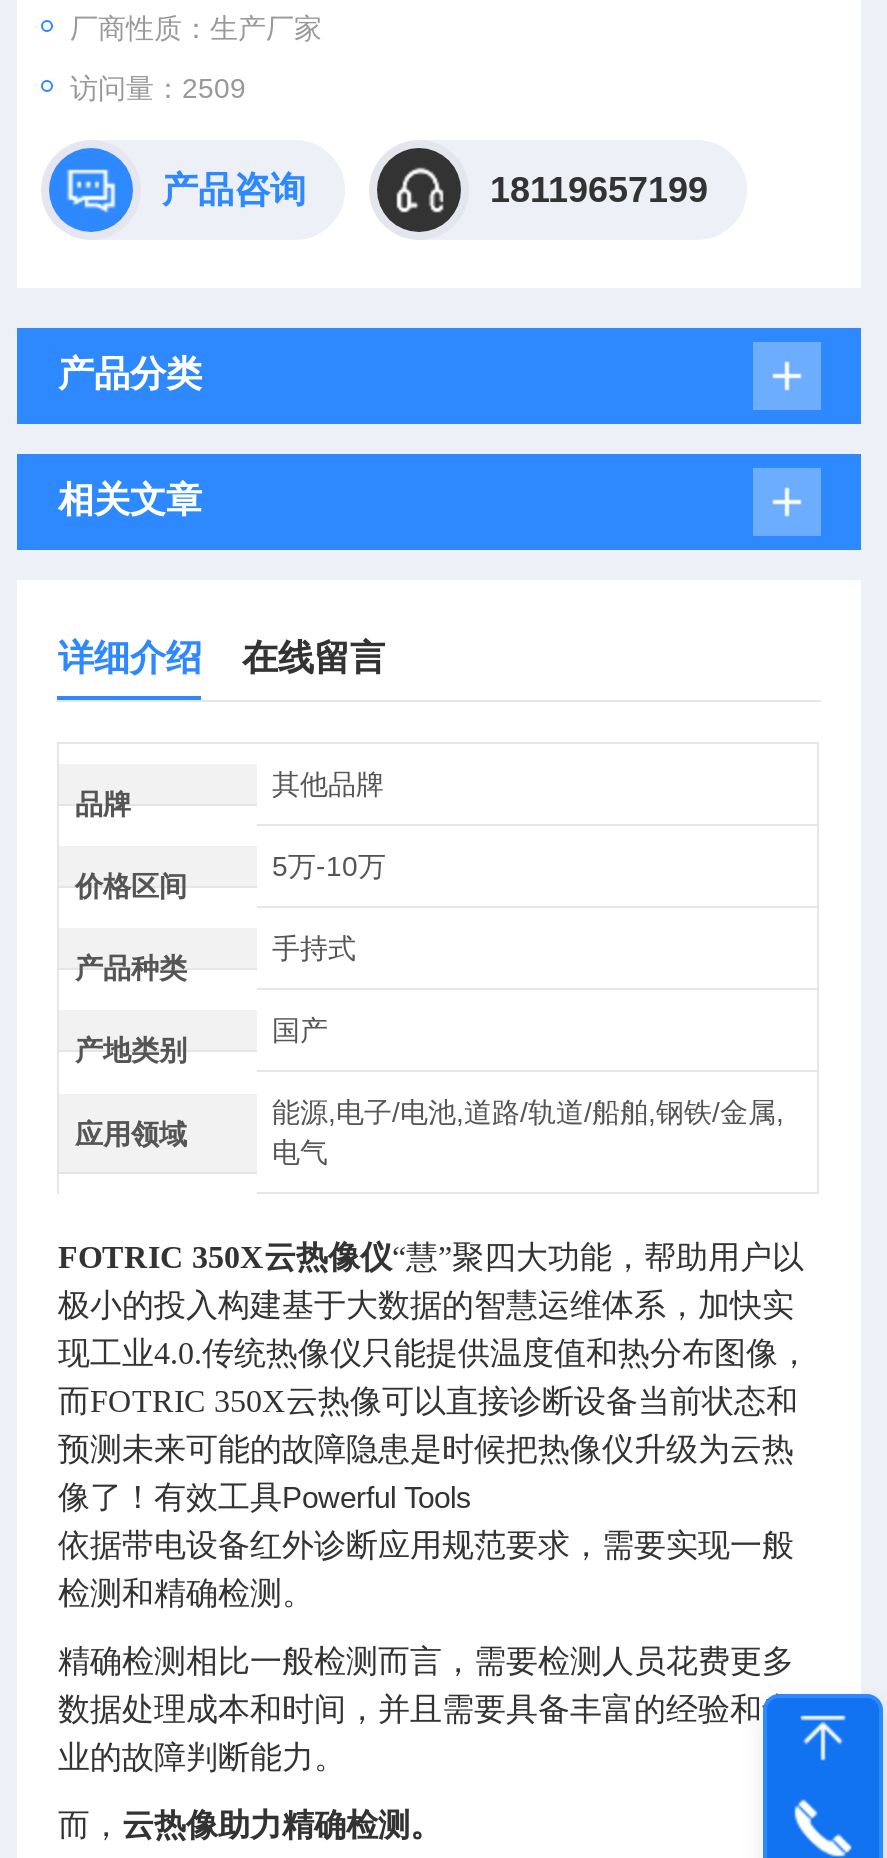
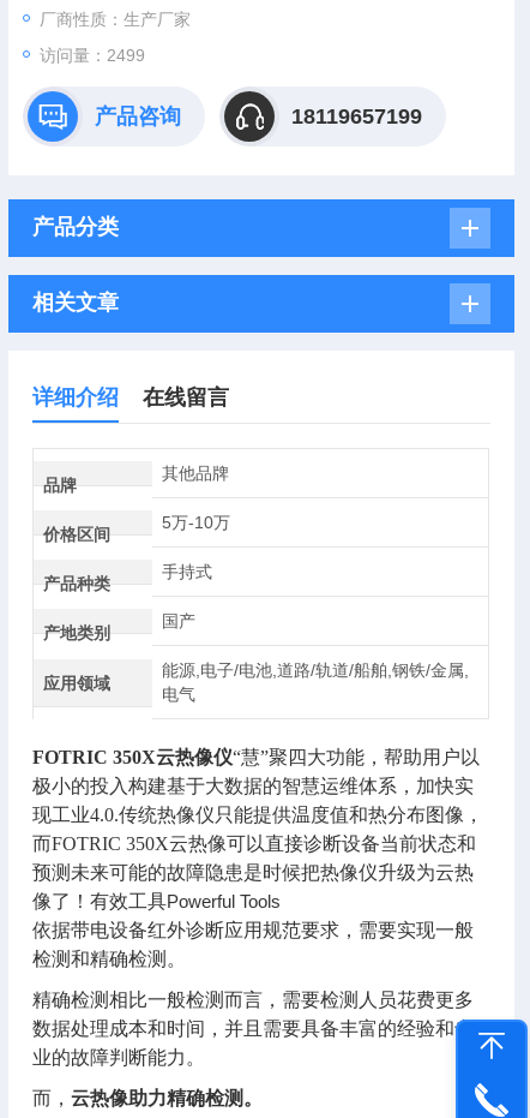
[70,72,246,104] 访问量：2509 -> [40,46,146,65] 访问量：2499

